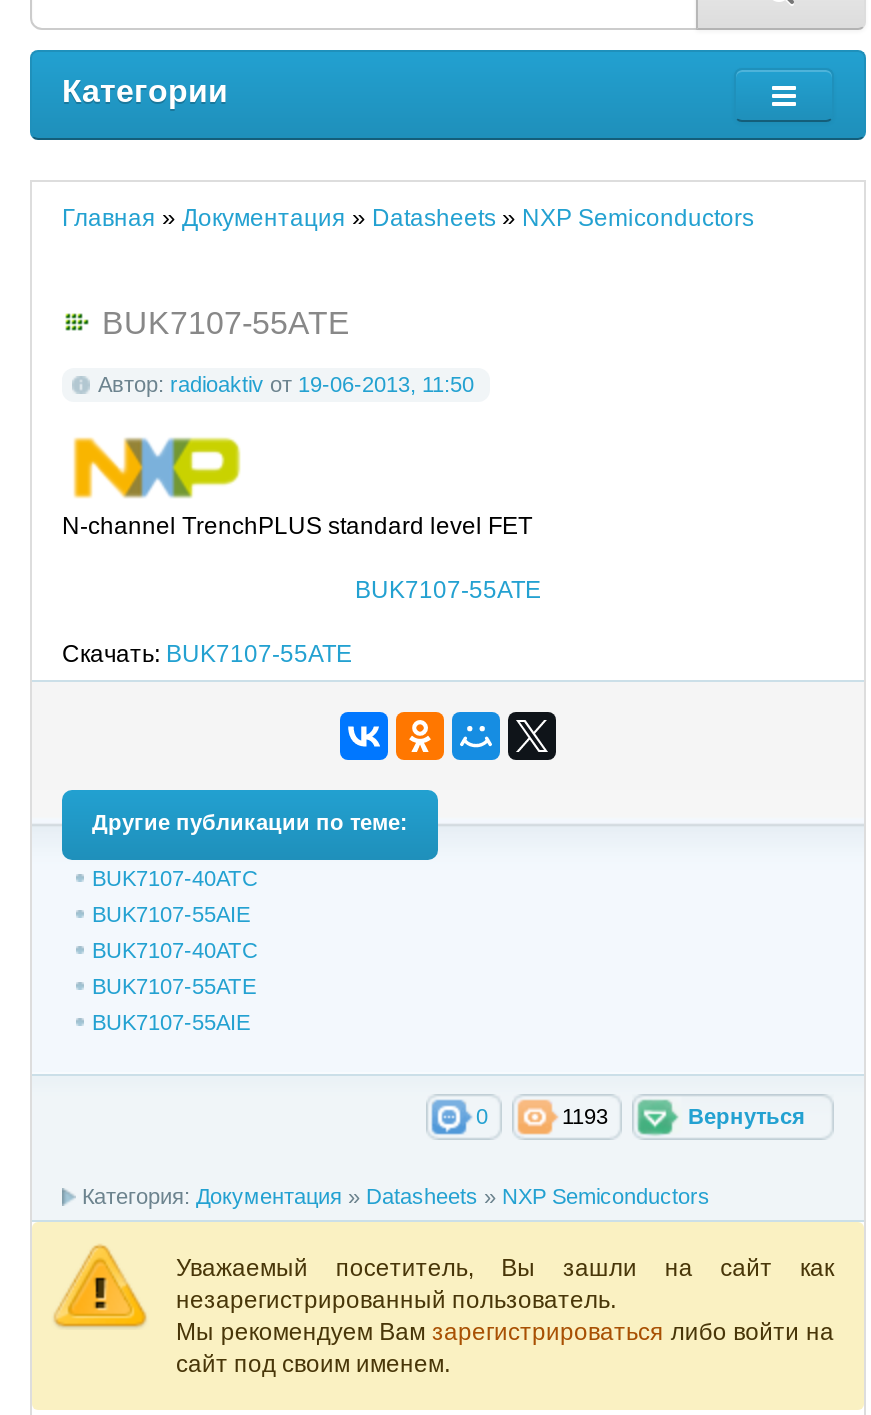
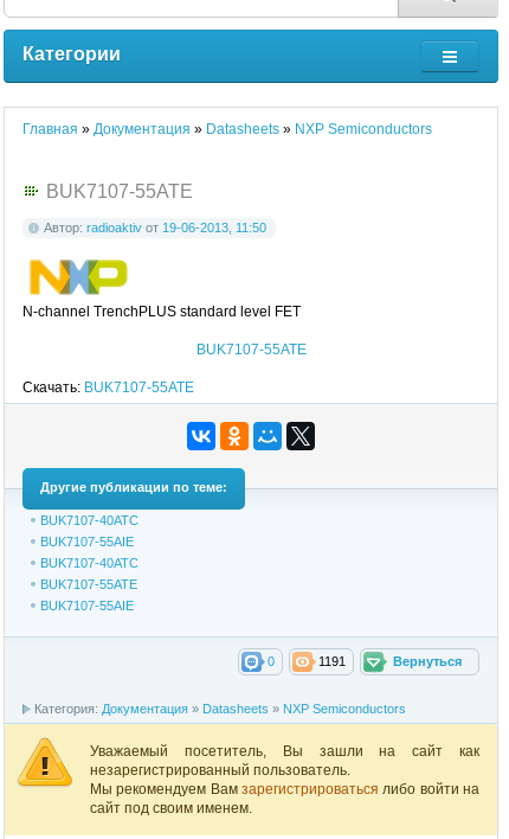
[562,1104,608,1128] 1193 -> [318,654,346,668] 1191

